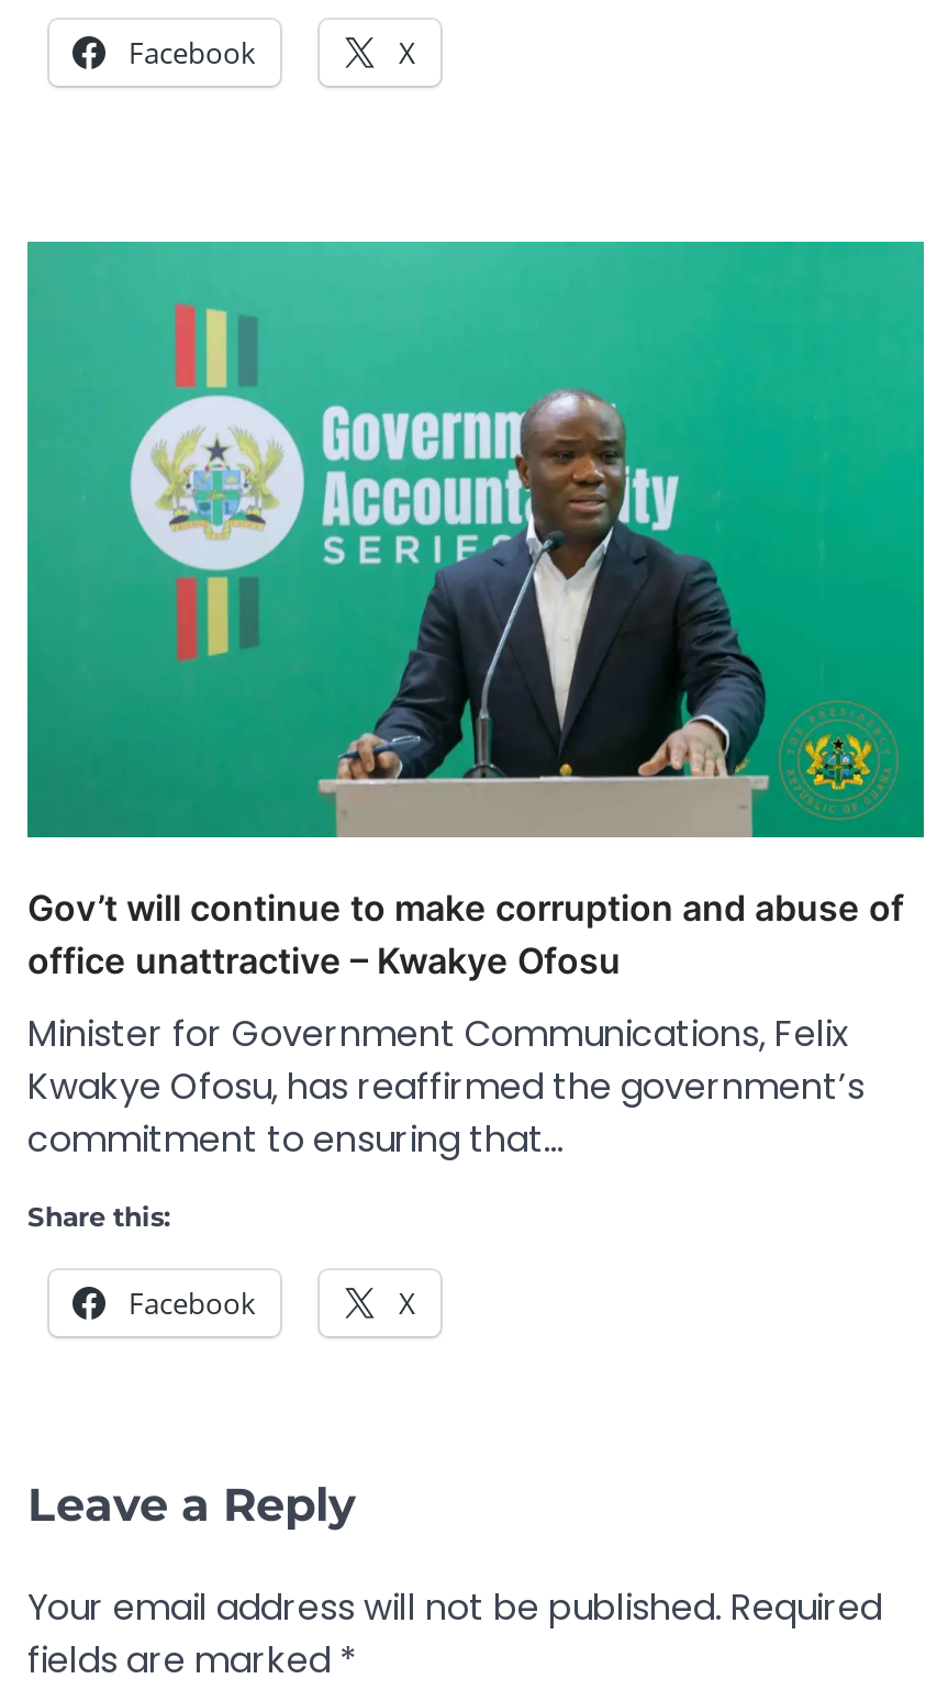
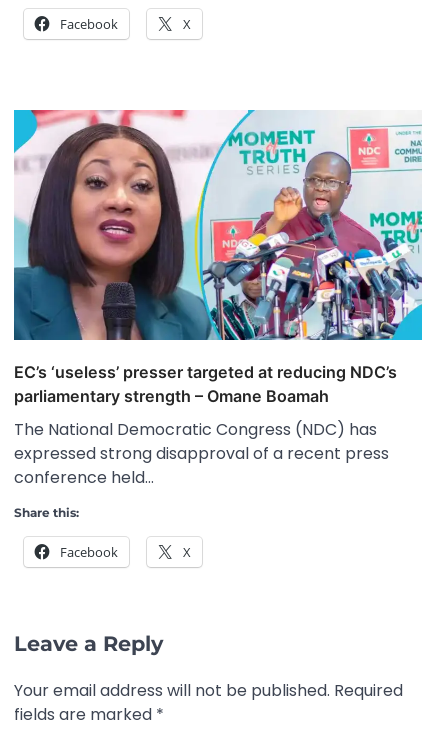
[25,238,926,983] [image] | Gov’t will continue to make corruption and abuse of | office unattractive – Kwakye Ofosu -> [14,109,423,406] [image] | EC’s ‘useless’ presser targeted at reducing NDC’s | parliamentary strength – Omane Boamah
[27,1009,865,1165] Minister for Government Communications, Felix | Kwakye Ofosu, has reaffirmed the government’s | commitment to ensuring that… -> [14,418,389,489] The National Democratic Congress (NDC) has | expressed strong disapproval of a recent press | conference held…

